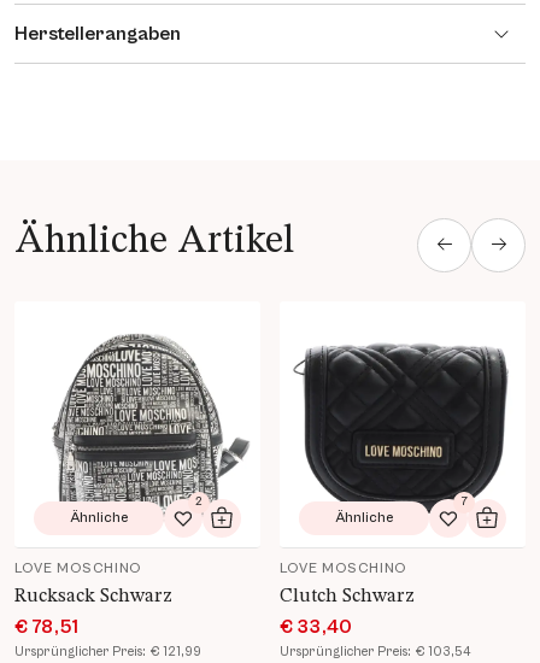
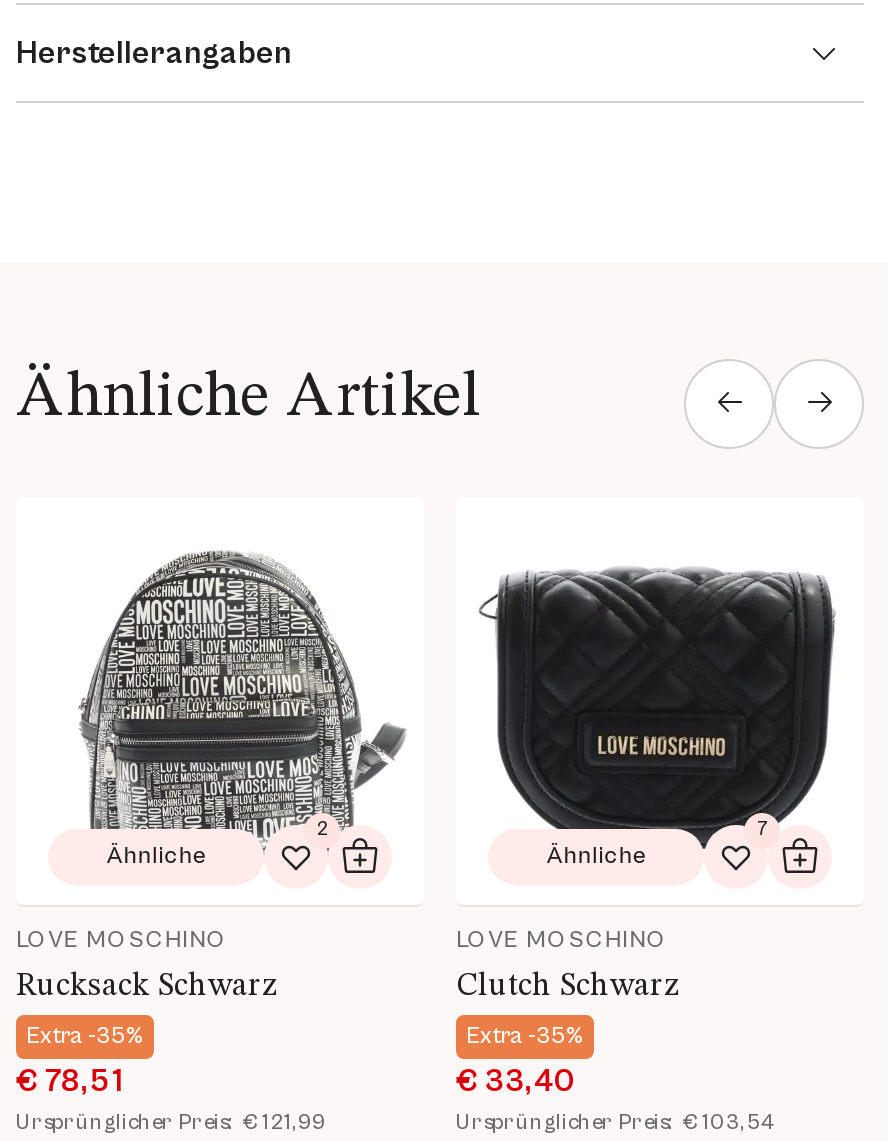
none -> [26,1023,144,1049] Extra -35%
none -> [466,1023,584,1049] Extra -35%

